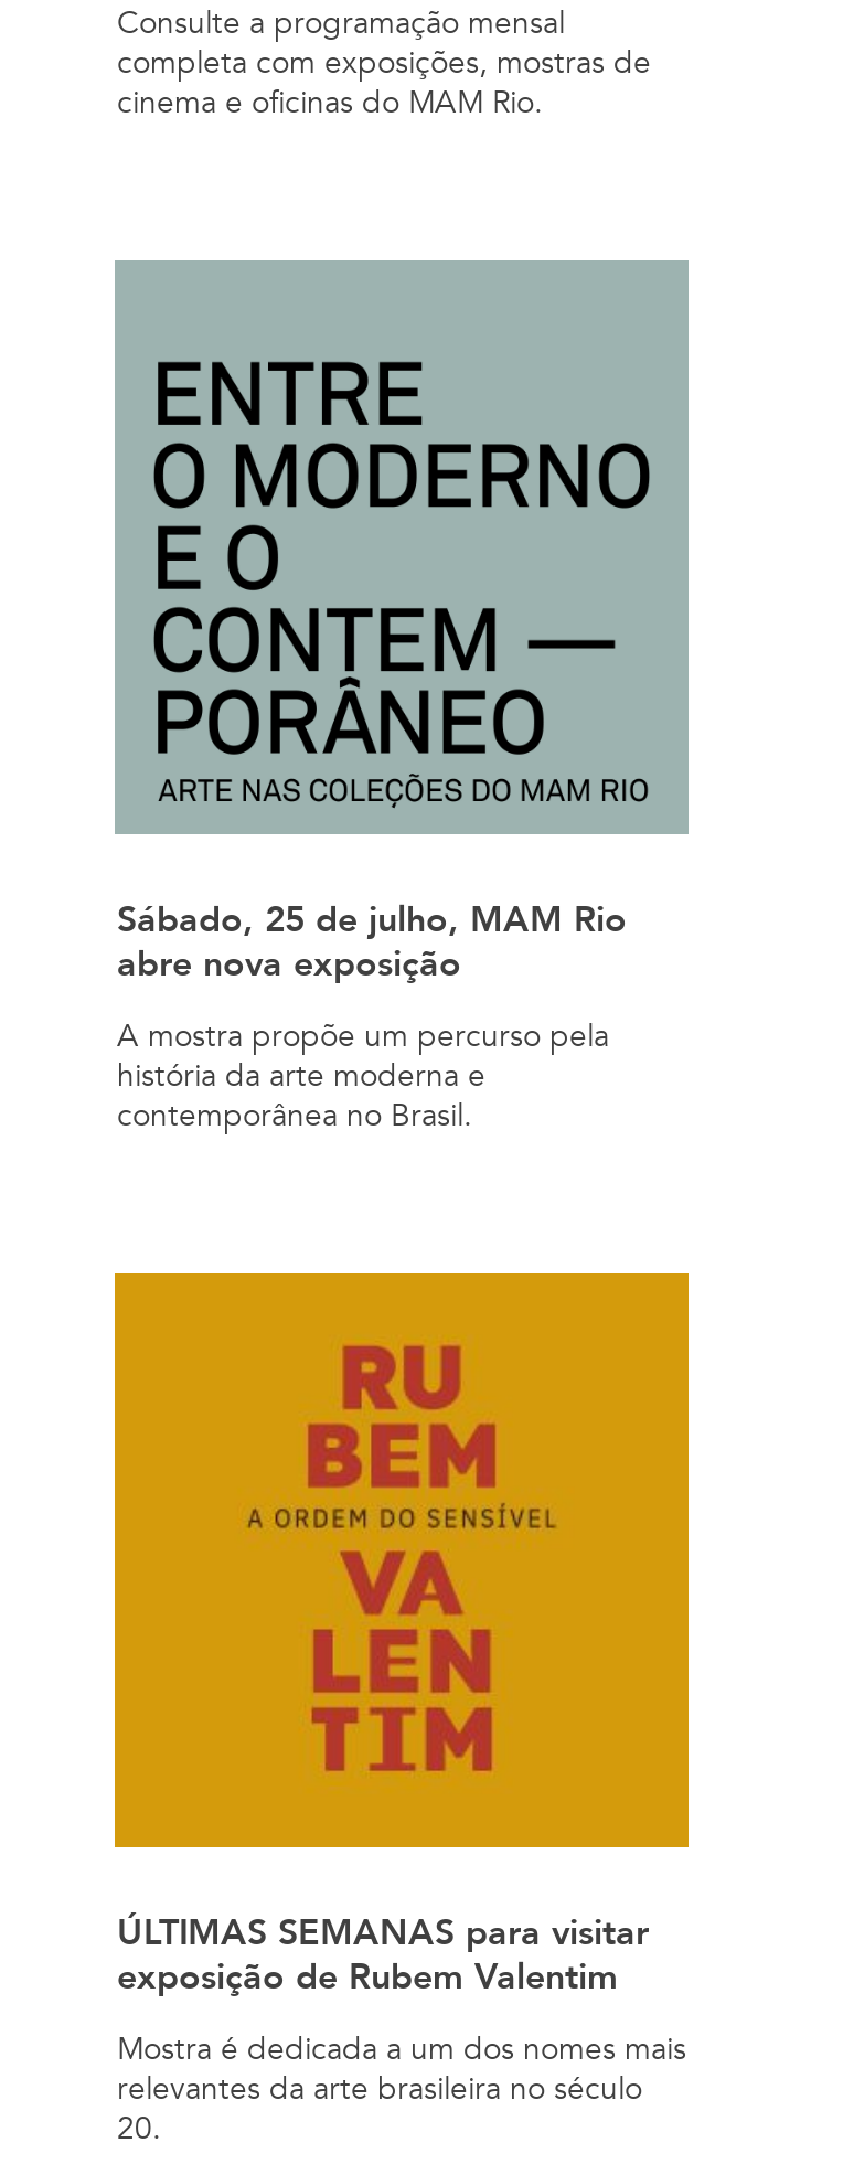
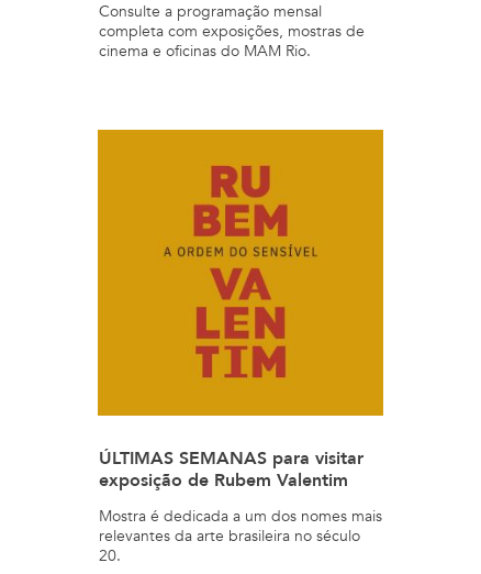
[115,260,689,1137] [image] | Sábado, 25 de julho, MAM Rio | abre nova exposição | A mostra propõe um percurso pela | história da arte moderna e | contemporânea no Brasil. -> none

